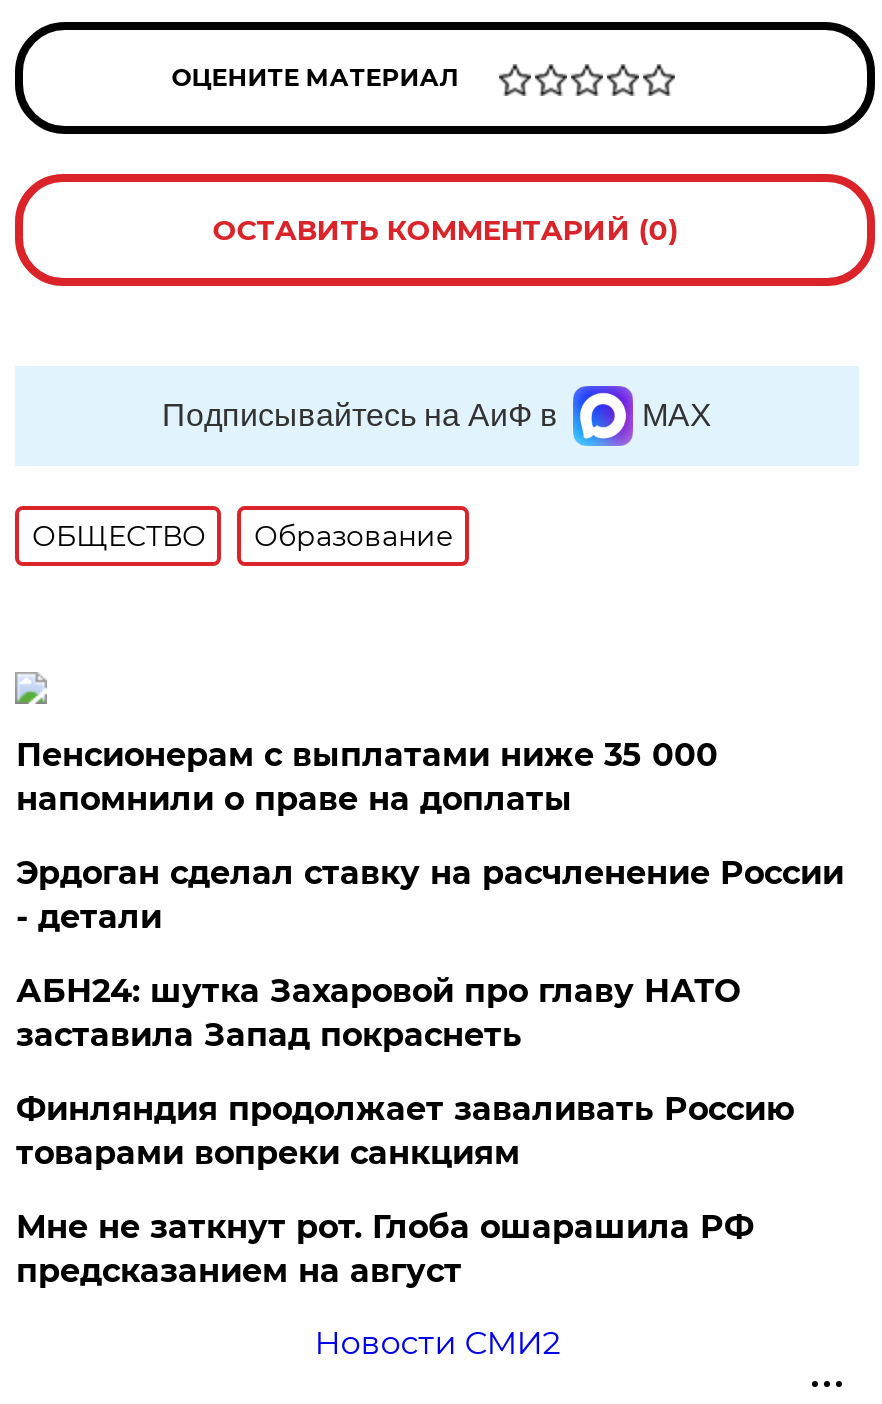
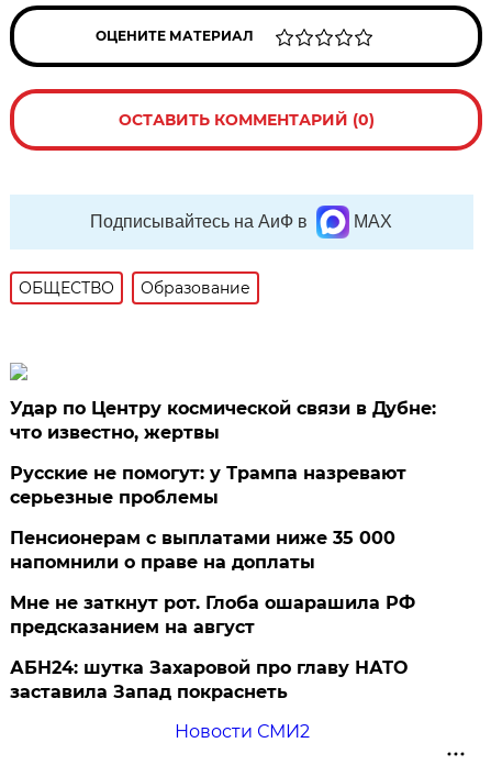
none -> [10,398,437,508] Удар по Центру космической связи в Дубне: | что известно, жертвы | Русские не помогут: у Трампа назревают | серьезные проблемы
moved [16,736,718,818] -> [10,528,396,573]: Пенсионерам с выплатами ниже 35 000 | напомнили о праве на доплаты
[16,854,844,1172] Эрдоган сделал ставку на расчленение России | - детали | Финляндия продолжает заваливать Россию | товарами вопреки санкциям -> none
moved [16,972,740,1054] -> [10,657,408,702]: АБН24: шутка Захаровой про главу НАТО | заставила Запад покраснеть
moved [16,1208,754,1290] -> [10,593,416,638]: Мне не заткнут рот. Глоба ошарашила РФ | предсказанием на август

